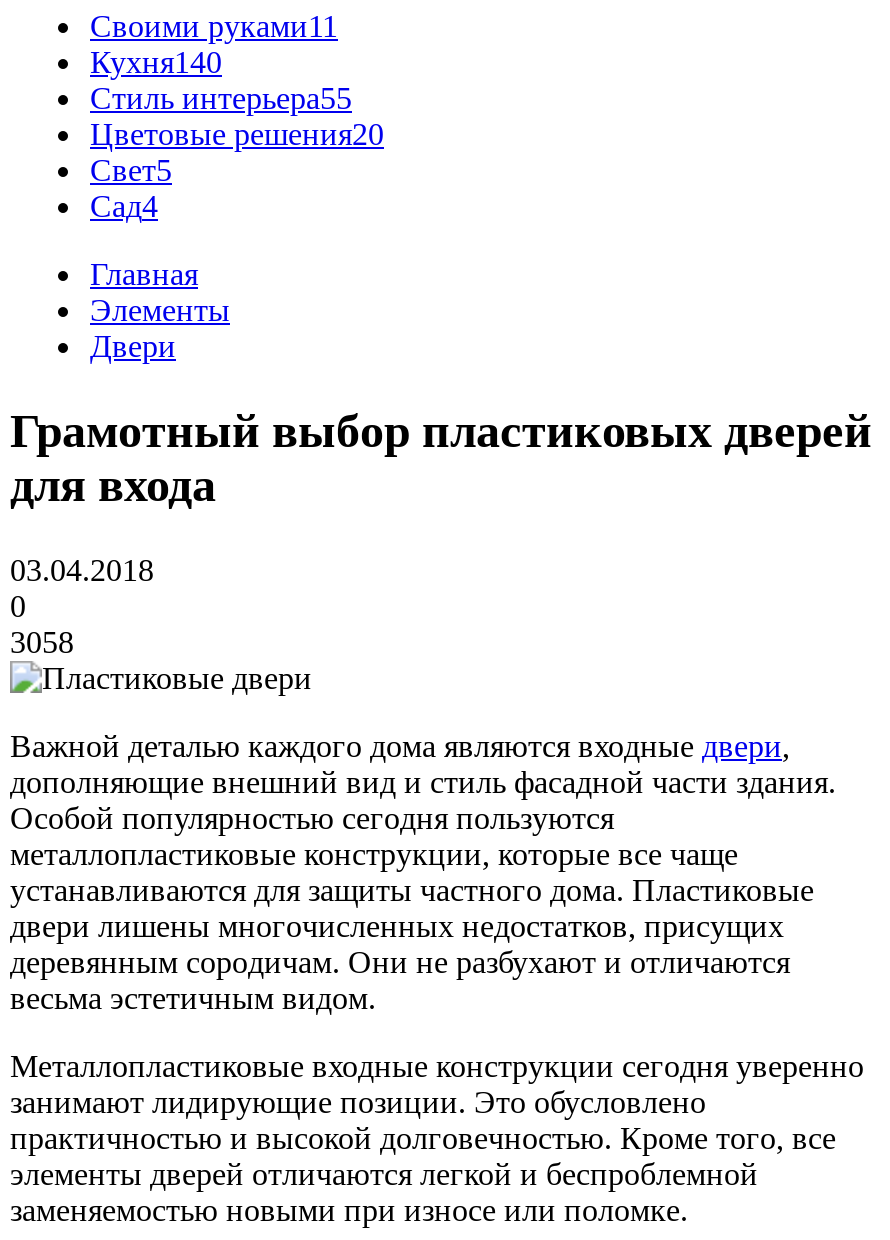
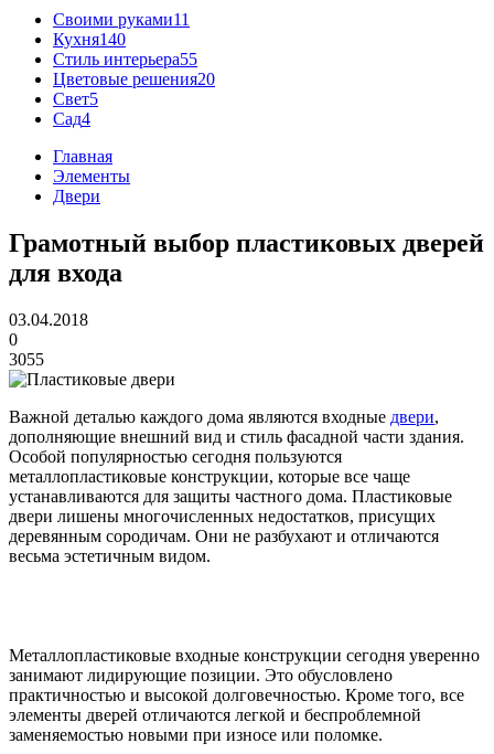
[10,625,74,659] 3058 -> [9,350,44,368] 3055

